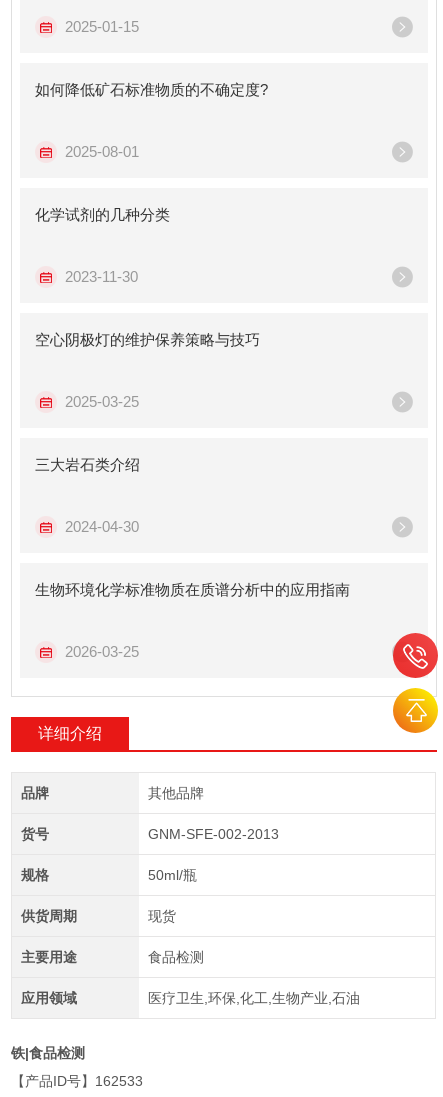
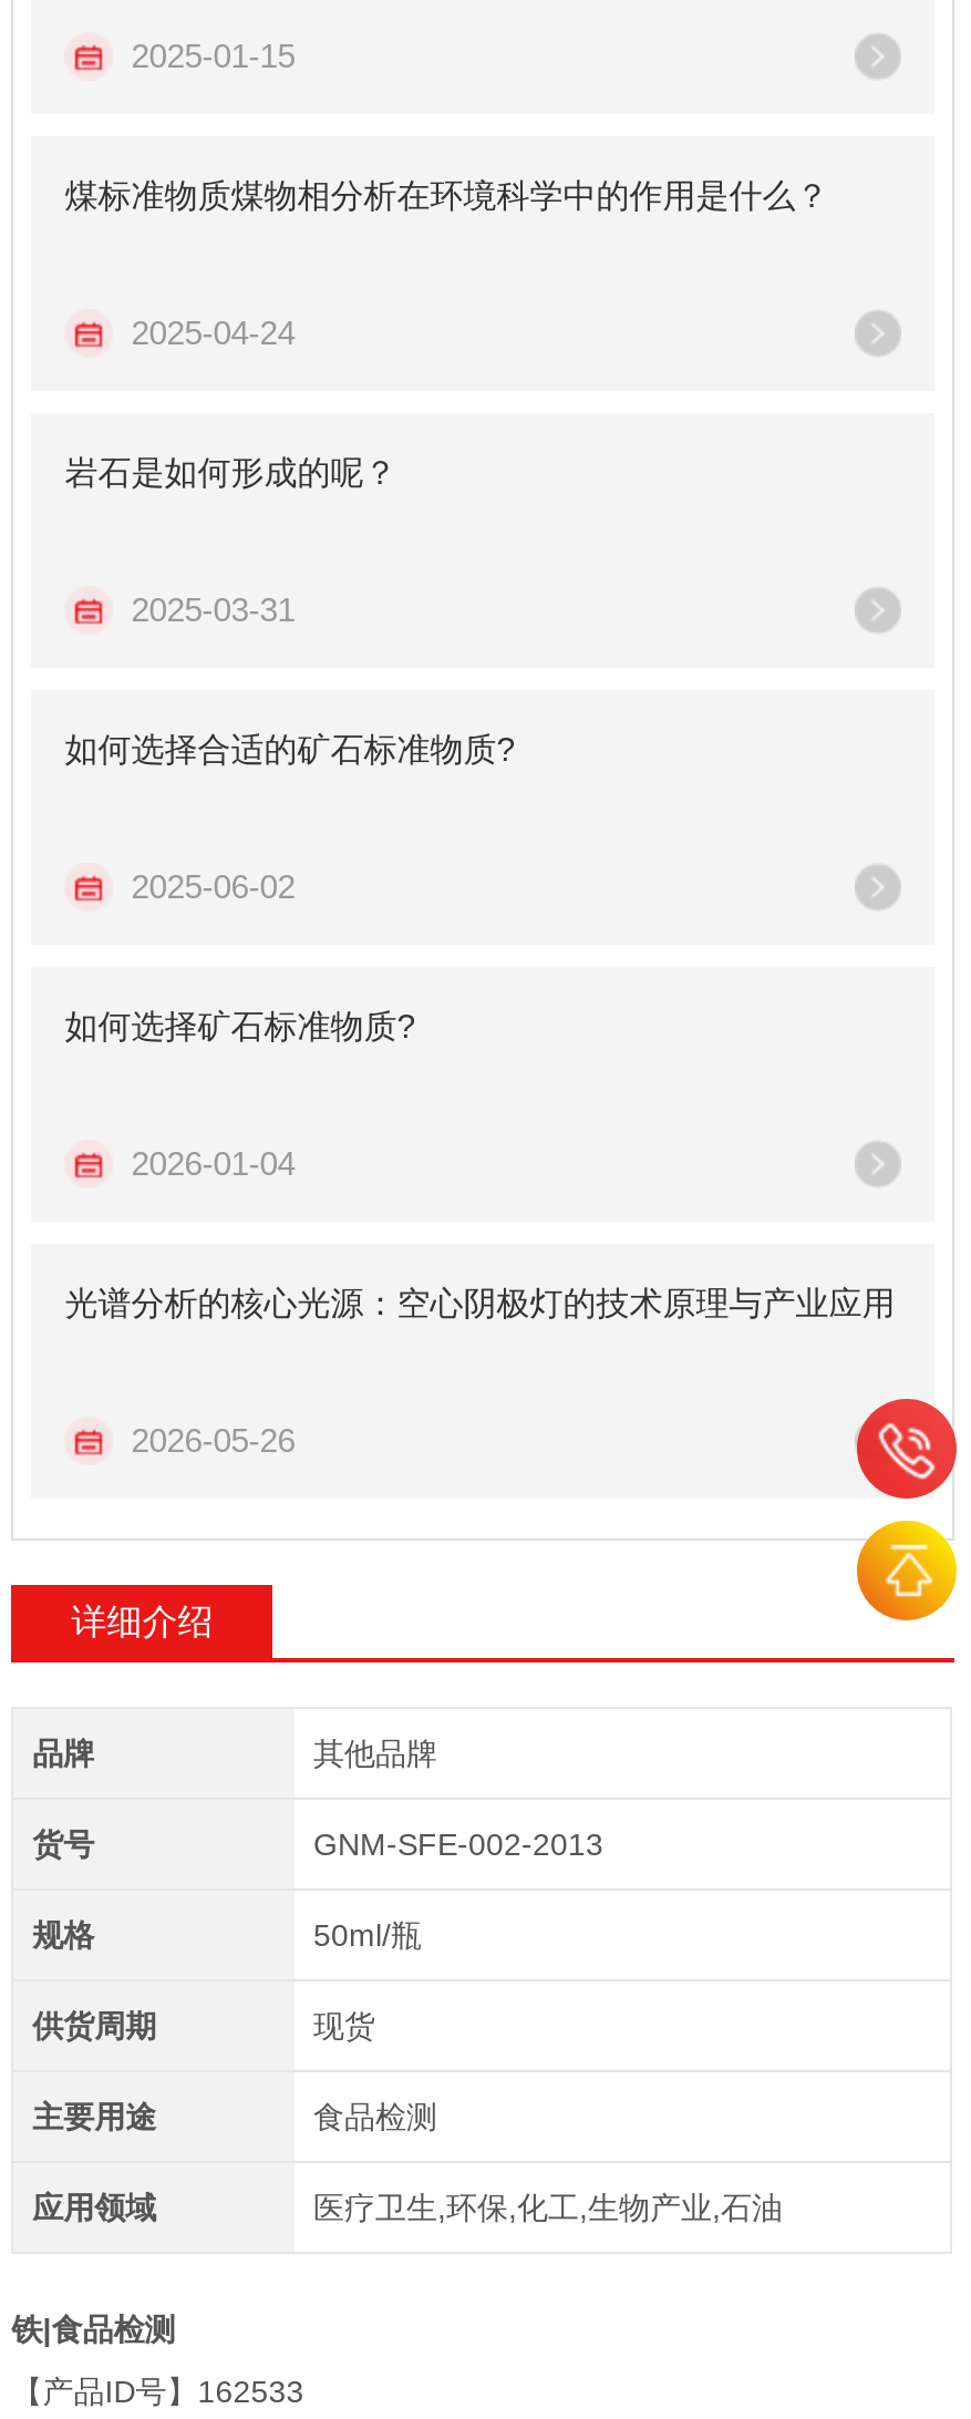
[35,81,268,98] 如何降低矿石标准物质的不确定度? -> [65,176,829,214] 煤标准物质煤物相分析在环境科学中的作用是什么？
[65,143,139,160] 2025-08-01 -> [131,313,295,351] 2025-04-24
[35,206,170,223] 化学试剂的几种分类 -> [65,453,397,491] 岩石是如何形成的呢？
[65,268,138,285] 2023-11-30 -> [131,590,295,628] 2025-03-31
[35,331,260,348] 空心阴极灯的维护保养策略与技巧 -> [65,730,514,768] 如何选择合适的矿石标准物质?
[65,393,139,410] 2025-03-25 -> [131,867,295,905] 2025-06-02
[35,456,140,473] 三大岩石类介绍 -> [65,1007,415,1044] 如何选择矿石标准物质?
[65,518,139,535] 2024-04-30 -> [131,1144,295,1182] 2026-01-04
[35,581,350,598] 生物环境化学标准物质在质谱分析中的应用指南 -> [65,1284,895,1321] 光谱分析的核心光源：空心阴极灯的技术原理与产业应用
[65,643,139,660] 2026-03-25 -> [131,1421,295,1459] 2026-05-26

